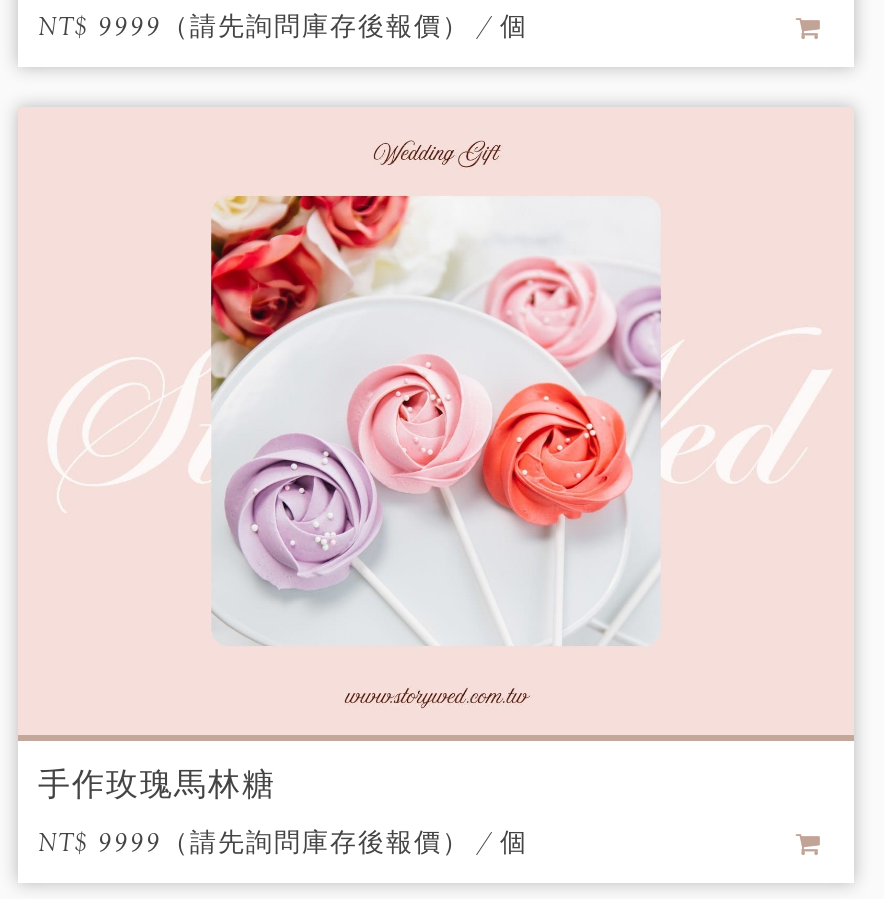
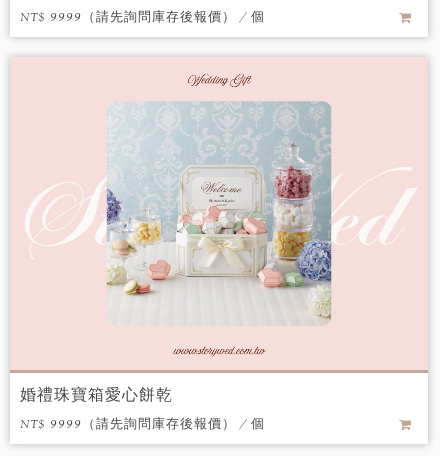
[208,194,660,642] [image] -> [106,101,333,325] [image]
[38,767,276,803] 手作玫瑰馬林糖 -> [20,386,173,404] 婚禮珠寶箱愛心餅乾

